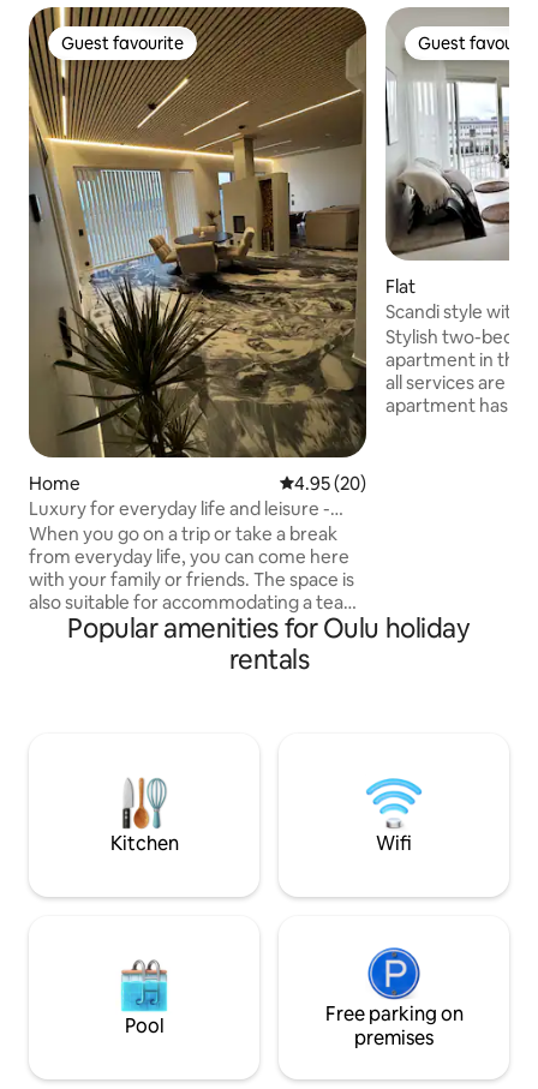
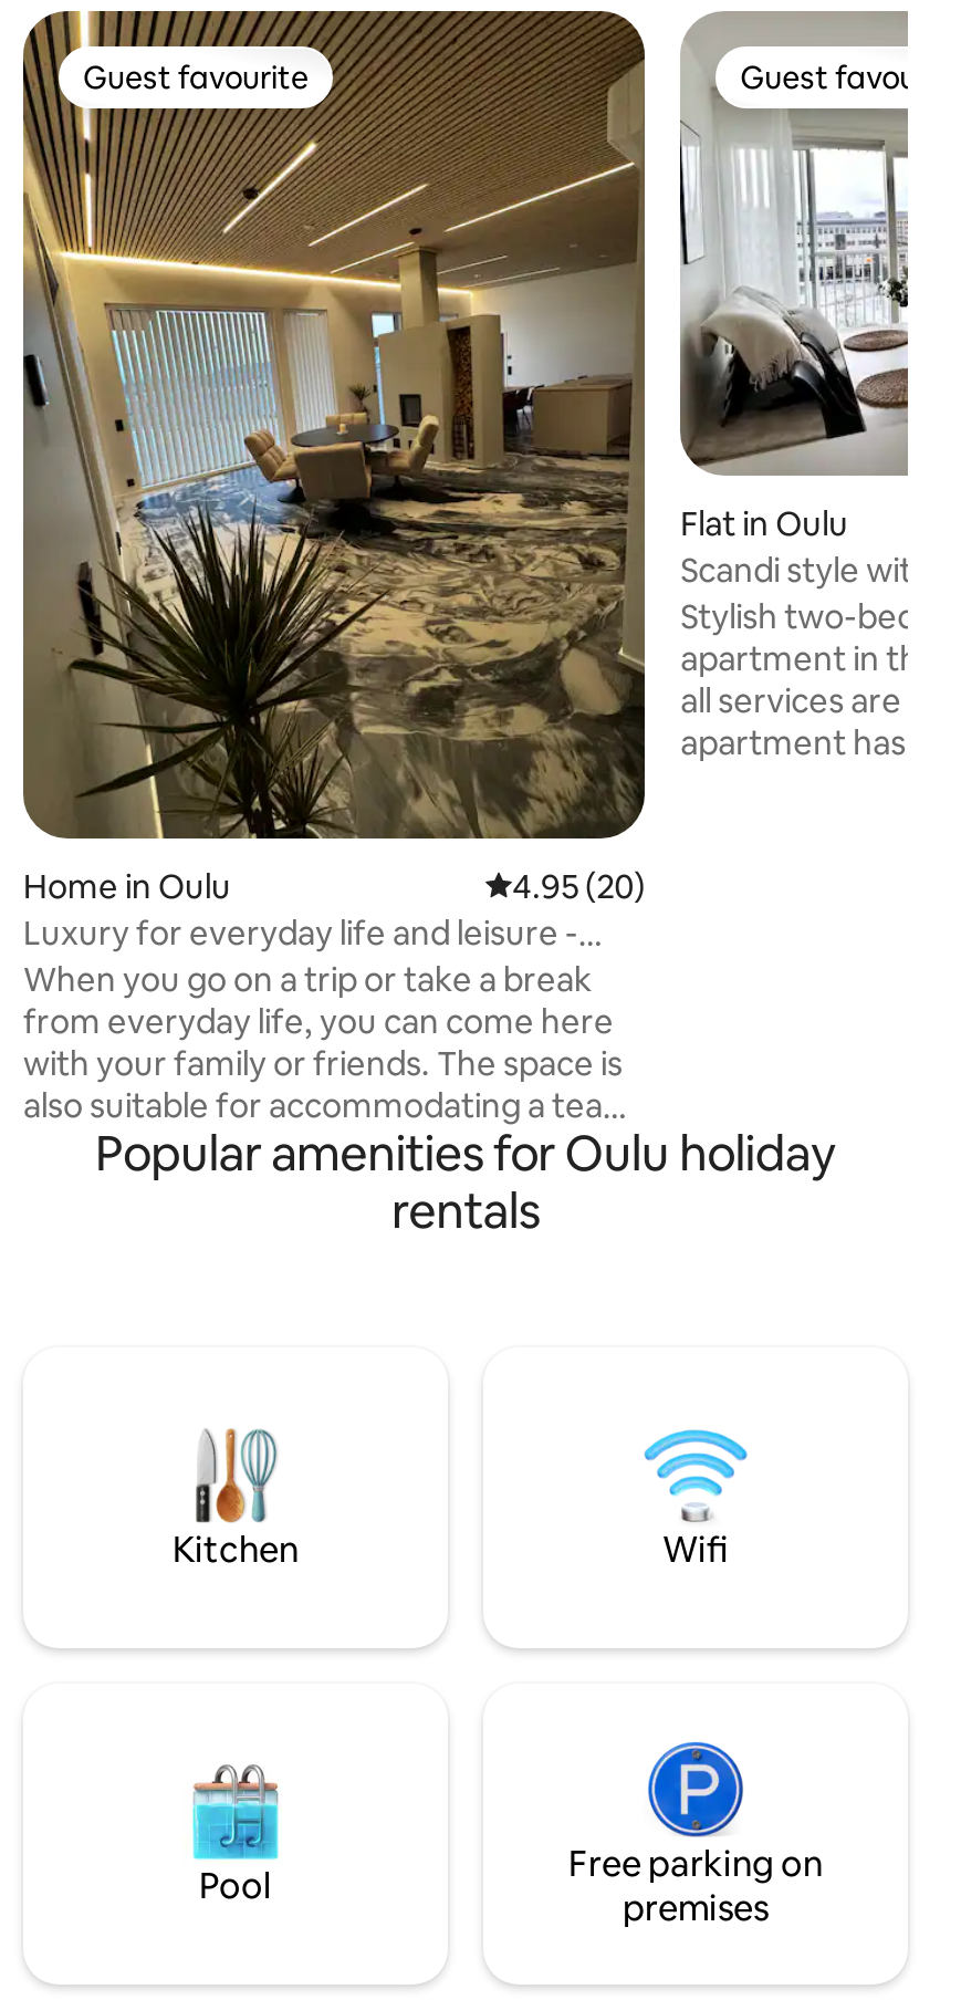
[386,275,416,298] Flat -> [680,503,848,545] Flat in Oulu
[29,472,80,495] Home -> [23,866,231,908] Home in Oulu

